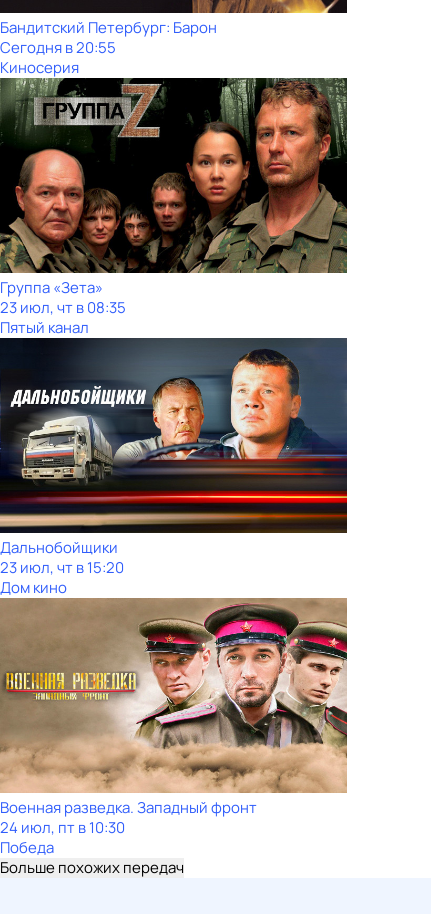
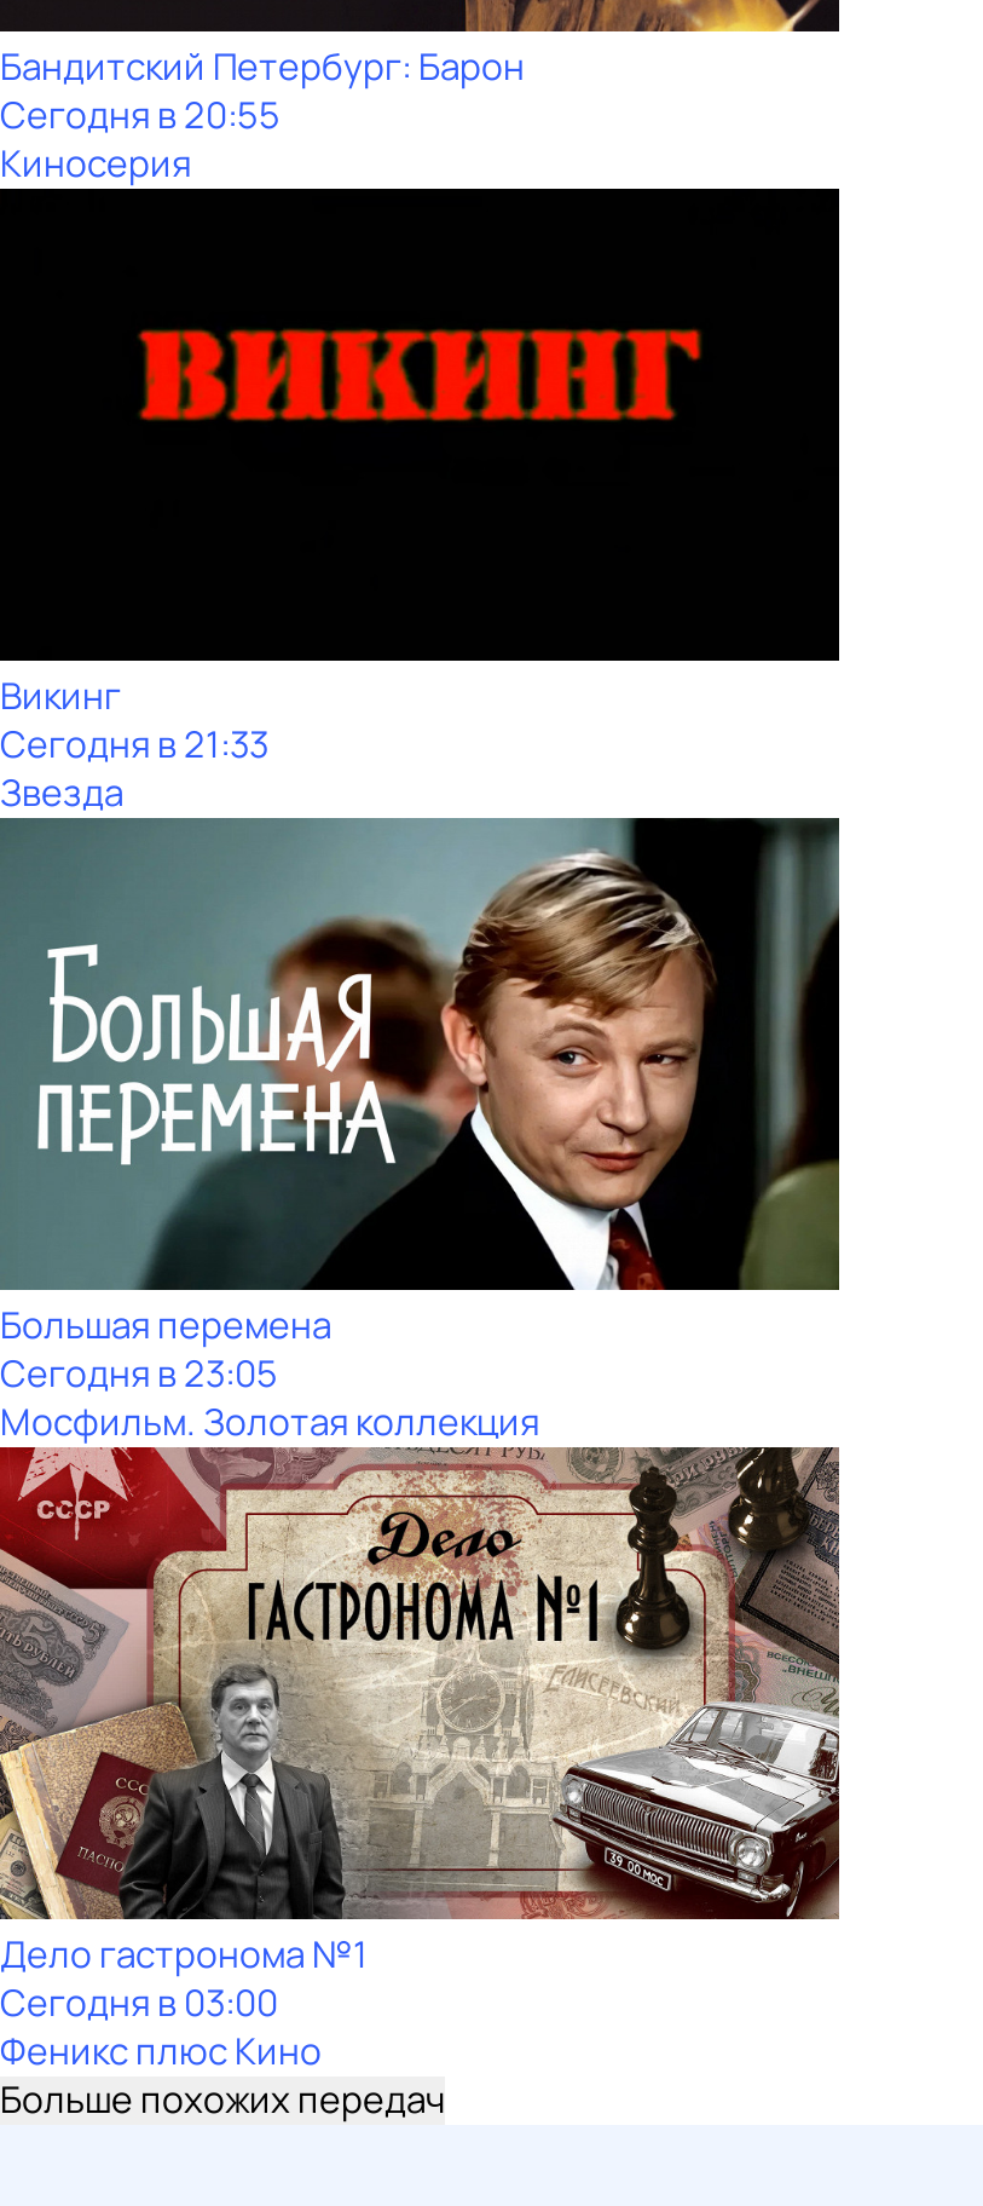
[0,77,348,338] [image] | Группа «Зета» | 23 июл, чт в 08:35 | Пятый канал -> [0,186,842,818] [image] | Викинг | Сегодня в 21:33 | Звезда
[0,338,348,598] [image] | Дальнобойщики | 23 июл, чт в 15:20 | Дом кино -> [0,818,842,1447] [image] | Большая перемена | Сегодня в 23:05 | Мосфильм. Золотая коллекция
[0,597,348,858] [image] | Военная разведка. Западный фронт | 24 июл, пт в 10:30 | Победа -> [0,1445,842,2077] [image] | Дело гастронома №1 | Сегодня в 03:00 | Феникс плюс Кино

